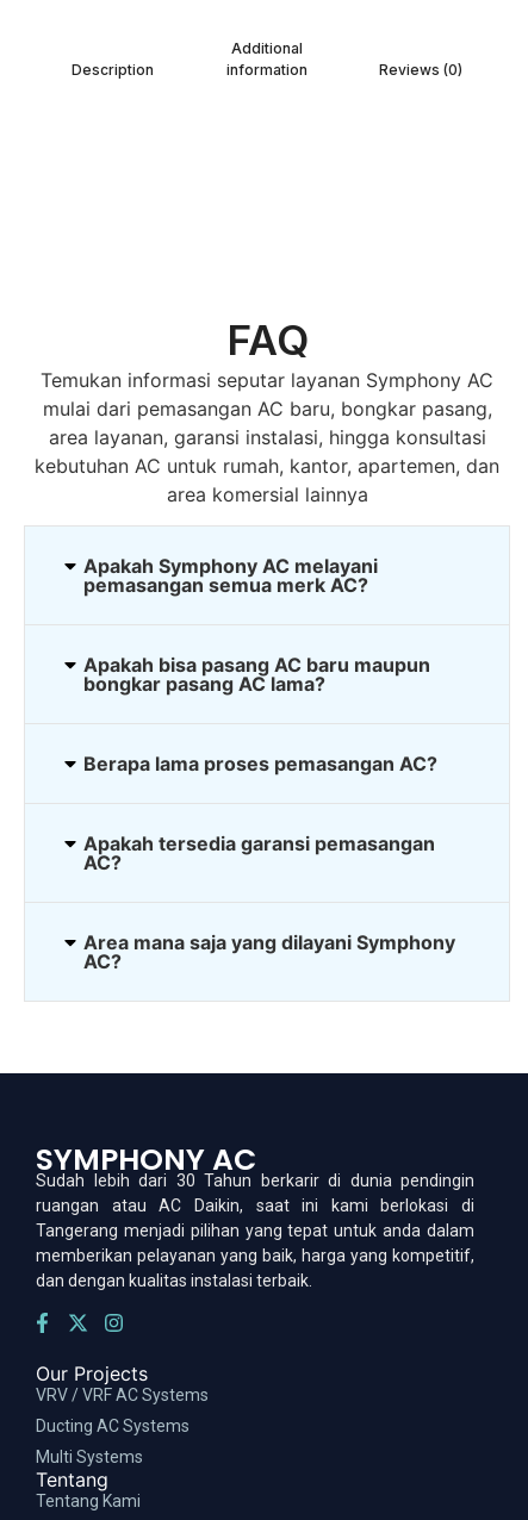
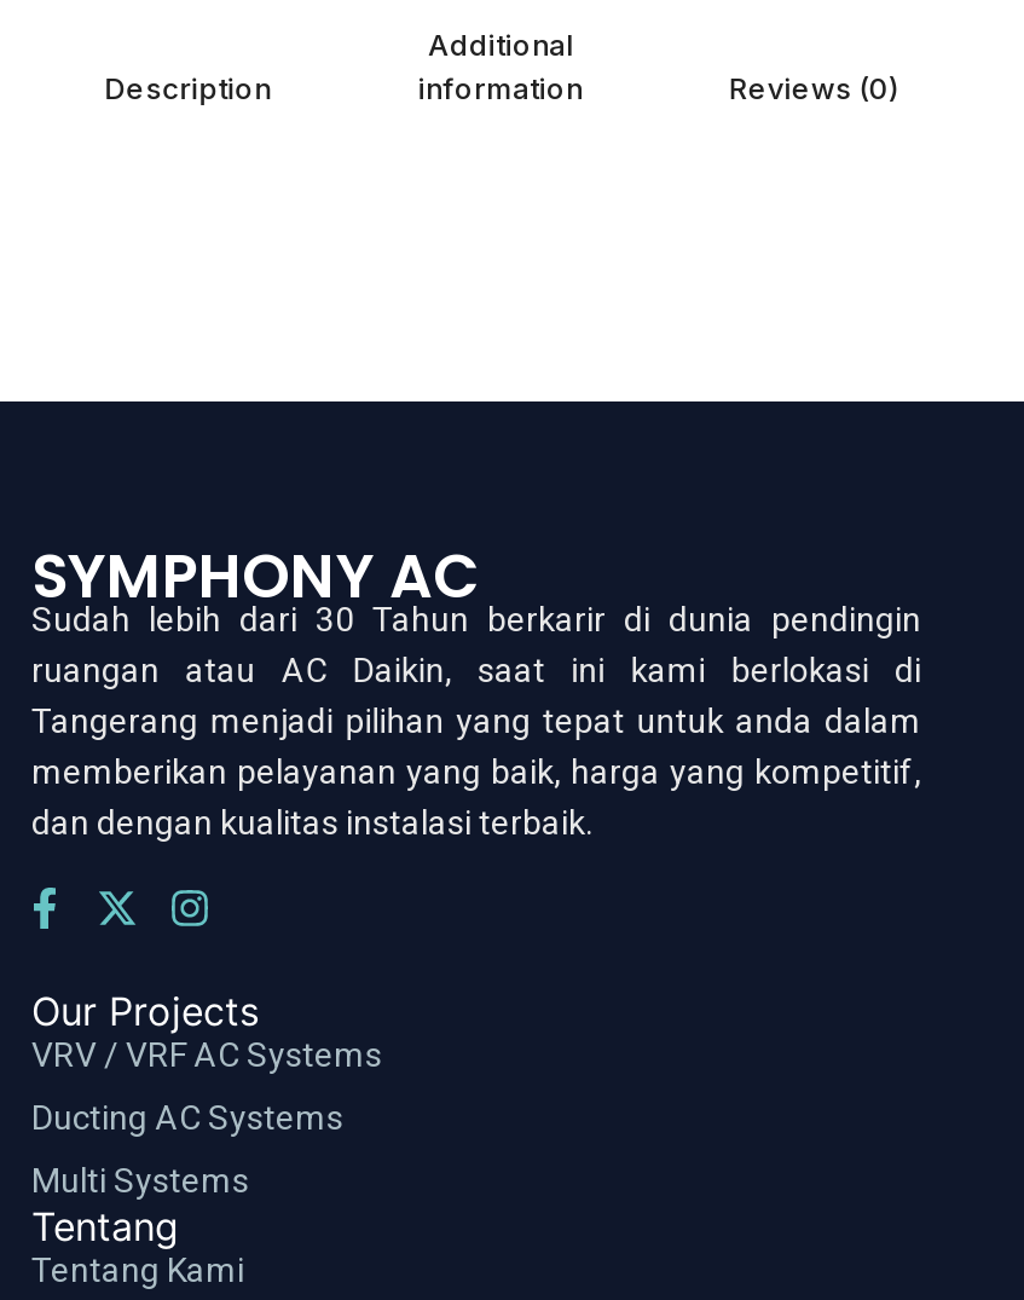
[35,314,499,974] FAQ | Temukan informasi seputar layanan Symphony AC | mulai dari pemasangan AC baru, bongkar pasang, | area layanan, garansi instalasi, hingga konsultasi | kebutuhan AC untuk rumah, kantor, apartemen, dan | area komersial lainnya | Apakah Symphony AC melayani | pemasangan semua merk AC? | Apakah bisa pasang AC baru maupun | bongkar pasang AC lama? | Berapa lama proses pemasangan AC? | Apakah tersedia garansi pemasangan | AC? | Area mana saja yang dilayani Symphony | AC? -> none

